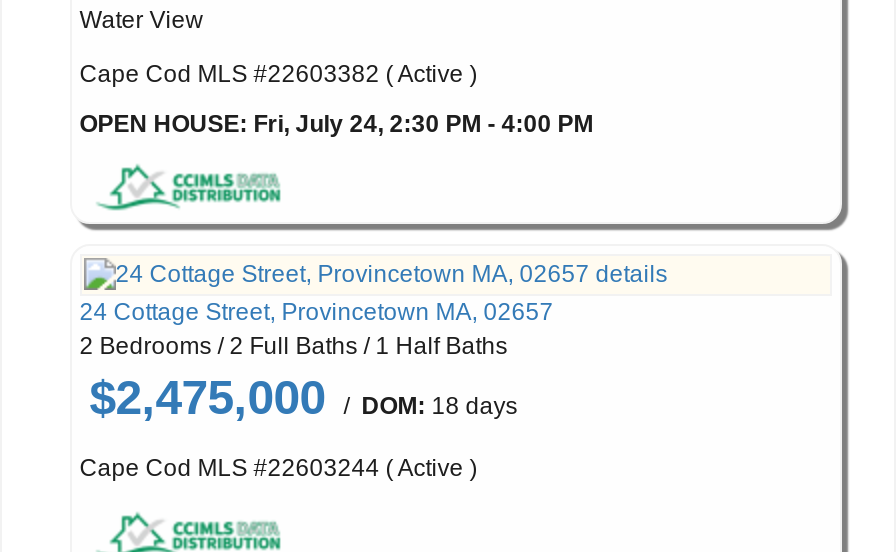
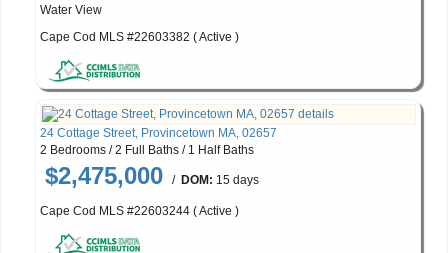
[79,110,593,138] OPEN HOUSE: Fri, July 24, 2:30 PM - 4:00 PM -> none
[89,370,517,424] $2,475,000 / DOM: 18 days -> [45,162,259,189] $2,475,000 / DOM: 15 days

